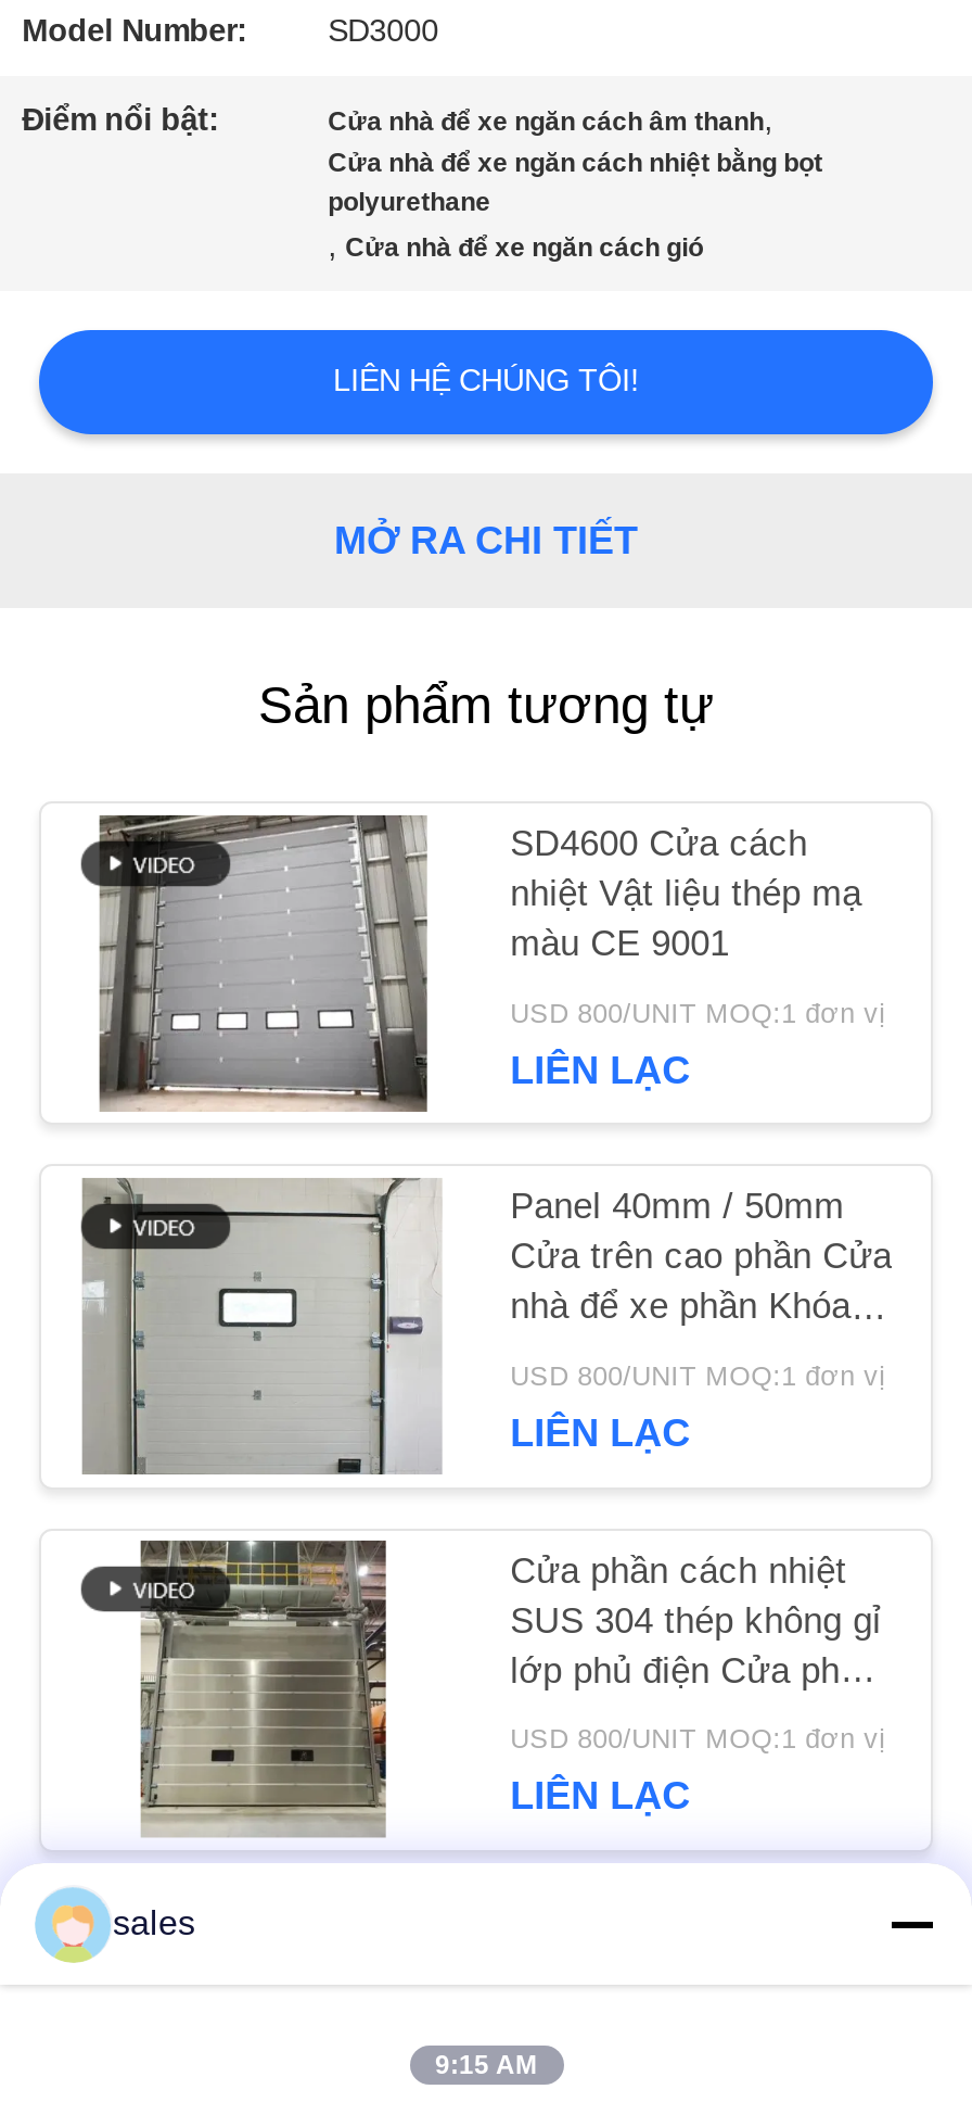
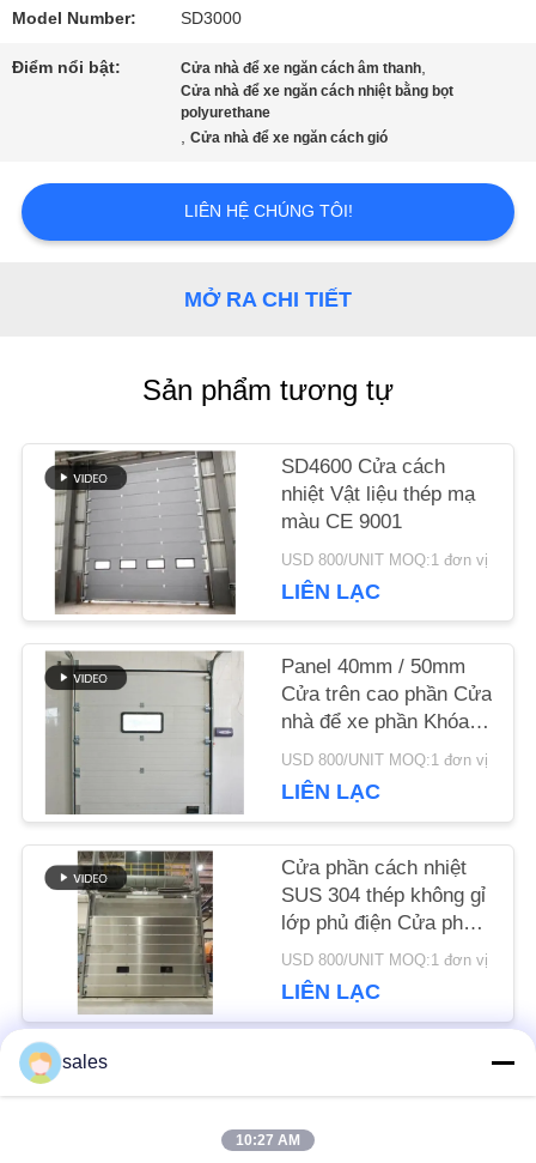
[435,2050,537,2080] 9:15 AM -> [236,1132,300,1149] 10:27 AM

